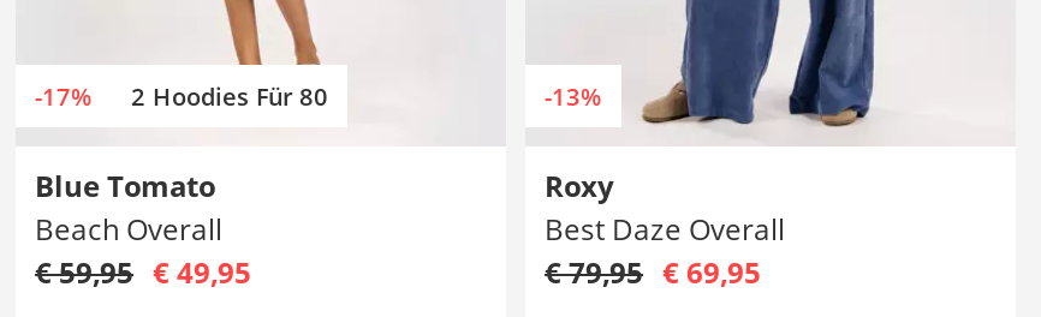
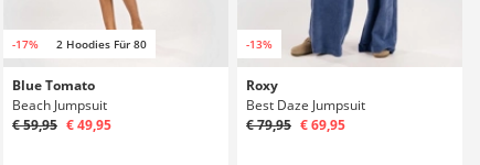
[35,209,222,250] Beach Overall -> [12,96,107,114] Beach Jumpsuit
[545,209,785,250] Best Daze Overall -> [246,96,365,114] Best Daze Jumpsuit

